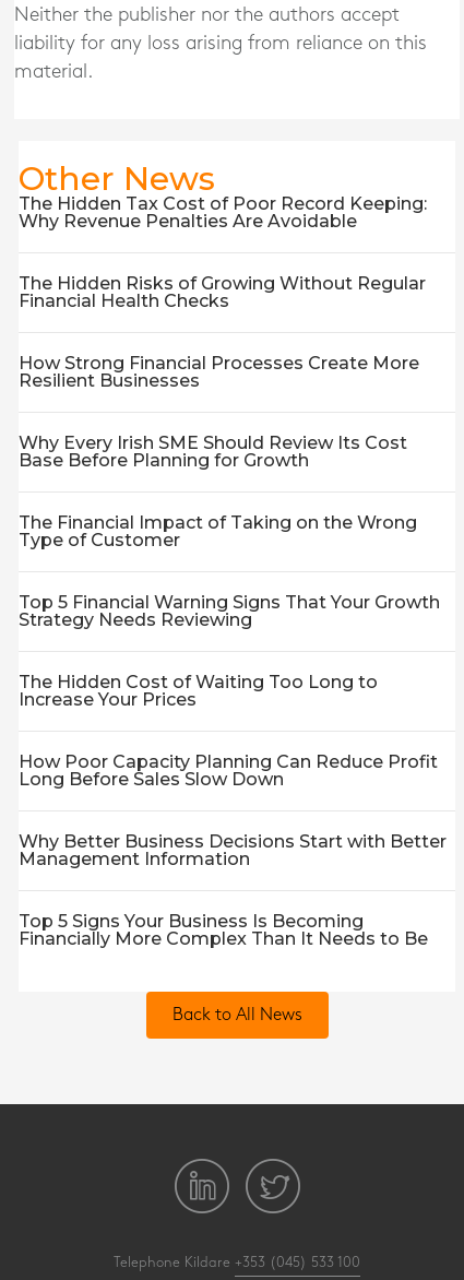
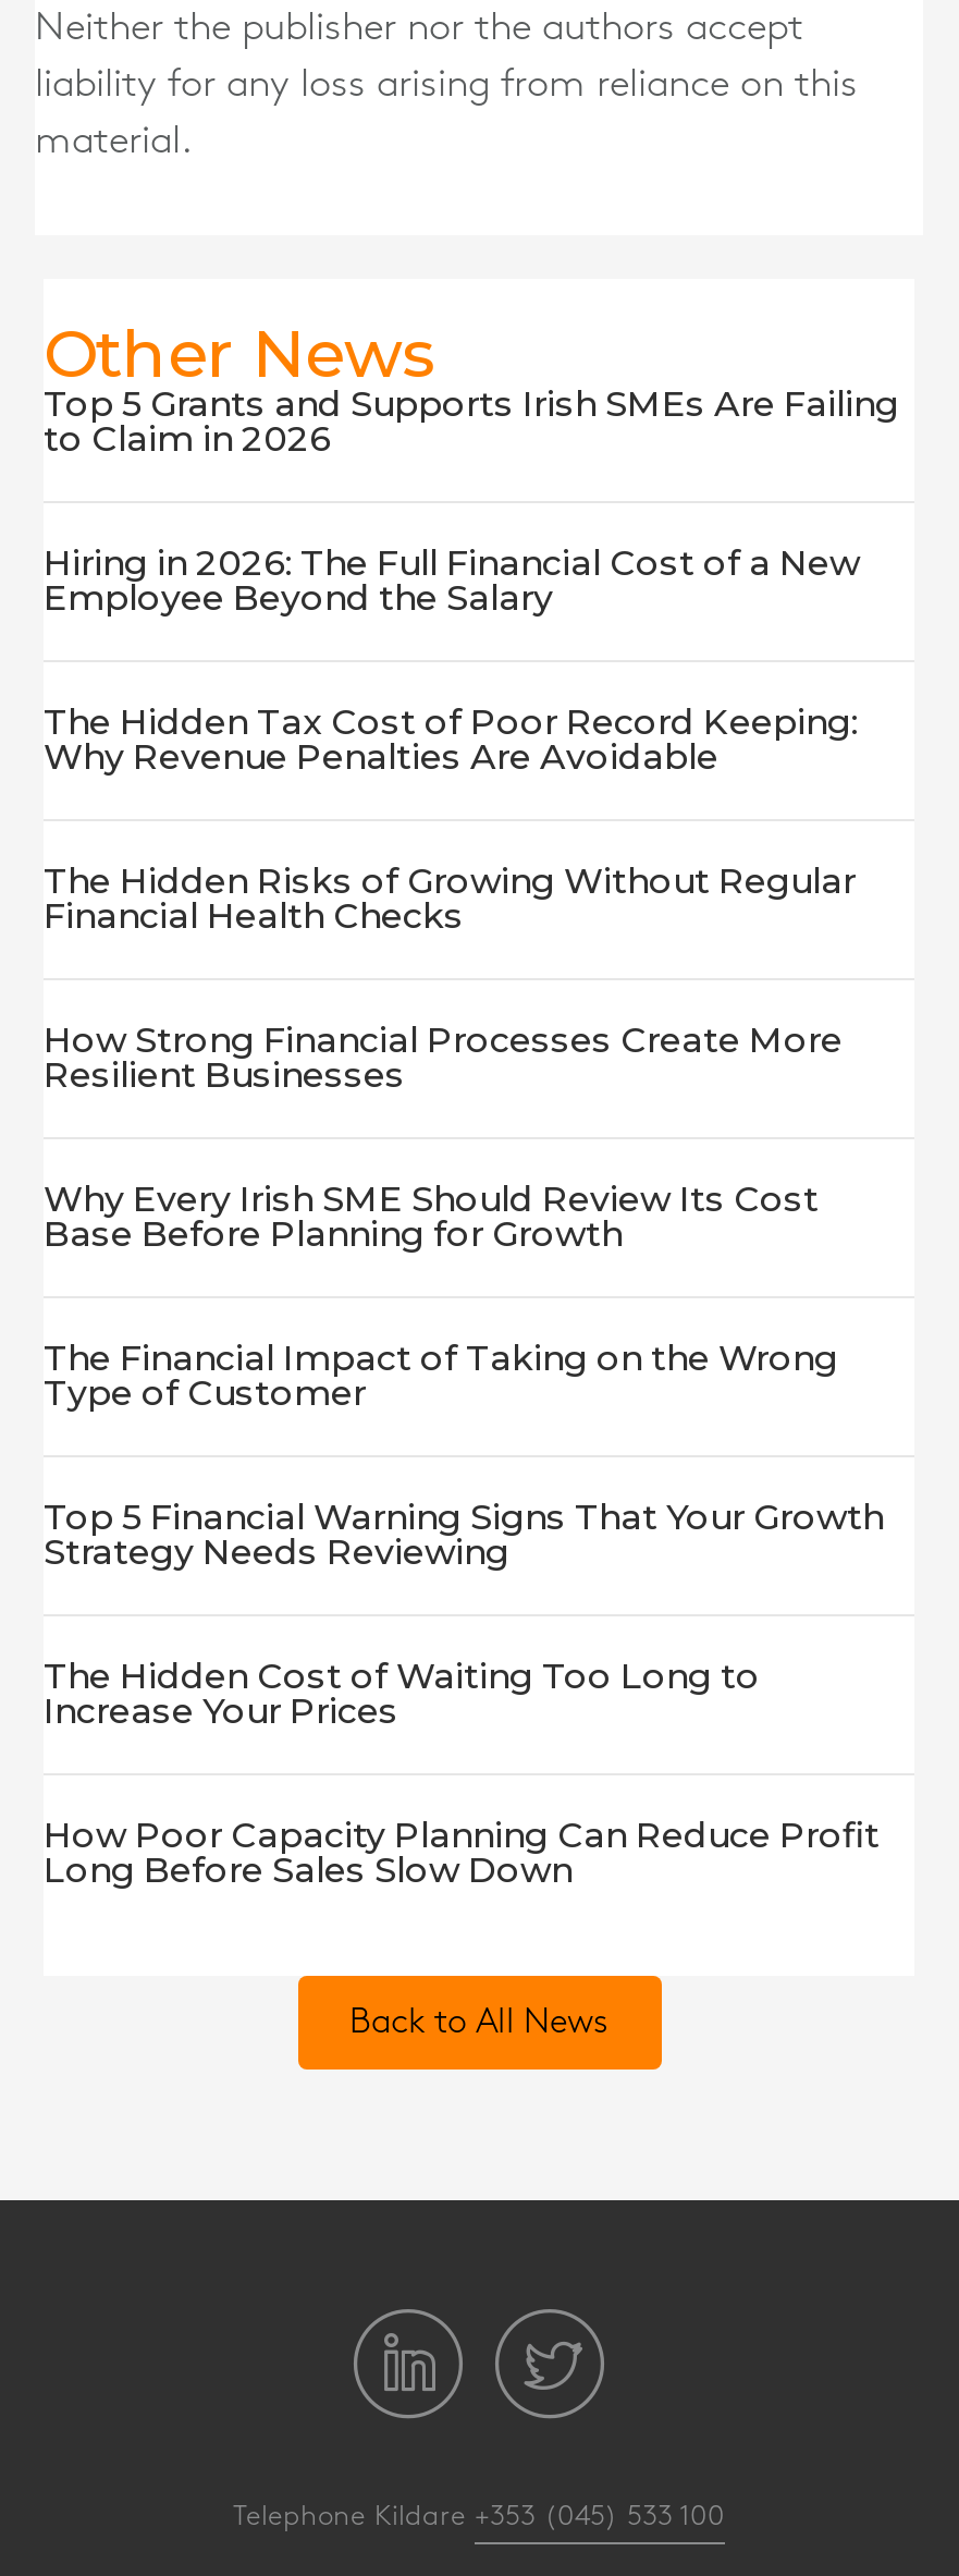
none -> [44,384,899,620] Top 5 Grants and Supports Irish SMEs Are Failing | to Claim in 2026 | Hiring in 2026: The Full Financial Cost of a New | Employee Beyond the Salary
moved [19,194,440,790] -> [44,703,884,1892]: The Hidden Tax Cost of Poor Record Keeping: | Why Revenue Penalties Are Avoidable | The Hidden Risks of Growing Without Regular | ... | How Poor Capacity Planning Can Reduce Profit | Long Before Sales Slow Down
[19,832,447,950] Why Better Business Decisions Start with Better | Management Information | Top 5 Signs Your Business Is Becoming | Financially More Complex Than It Needs to Be -> none

